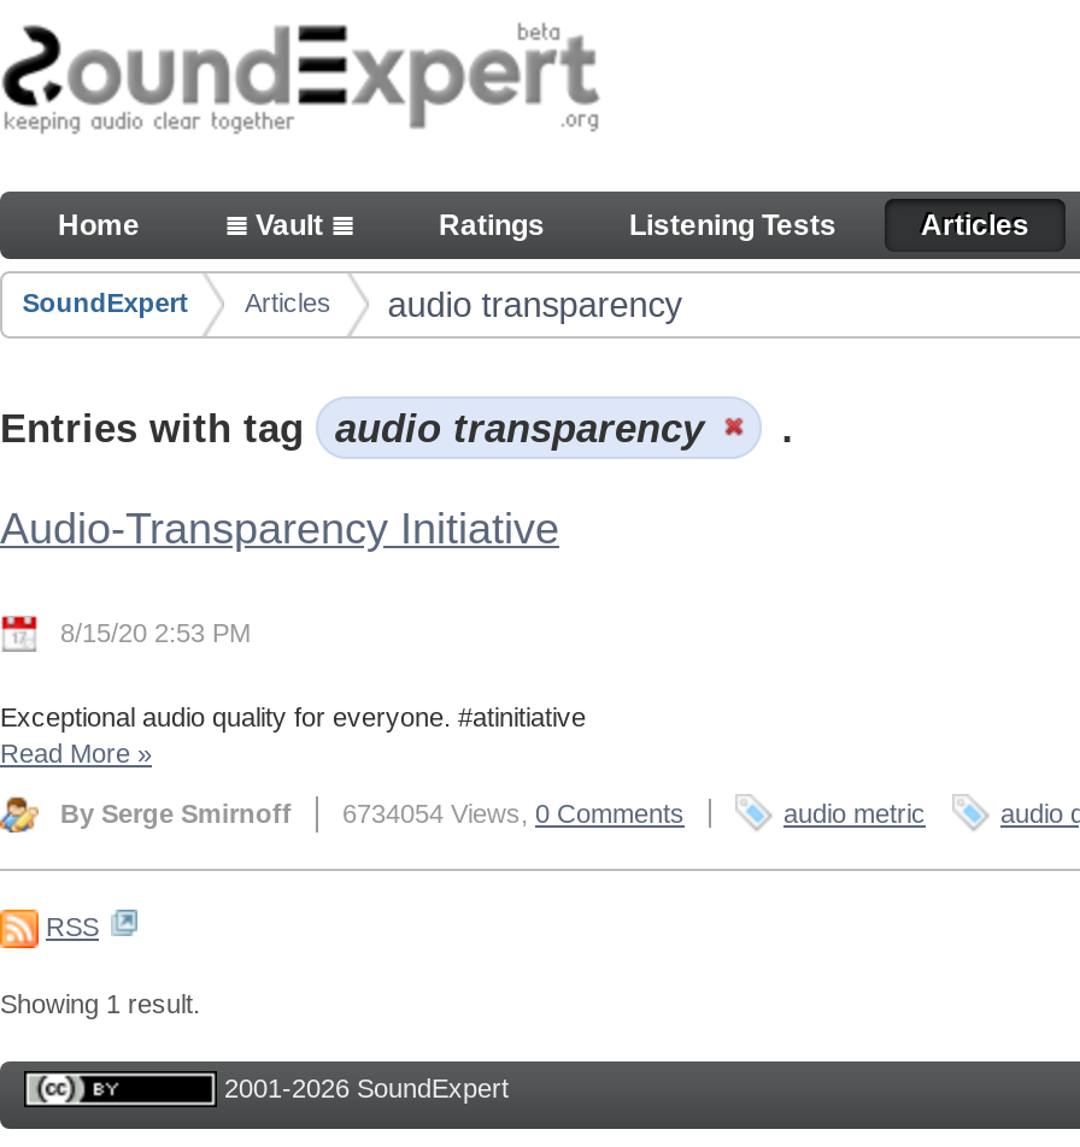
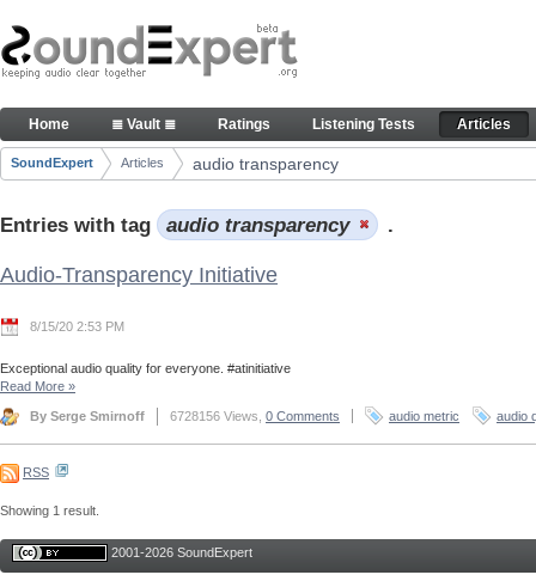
[342,798,685,827] 6734054 Views, 0 Comments -> [170,408,340,423] 6728156 Views, 0 Comments

